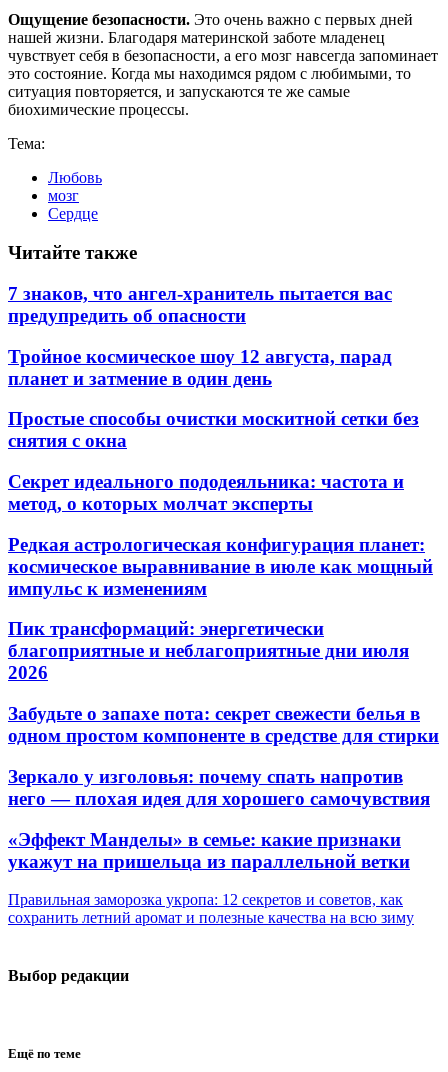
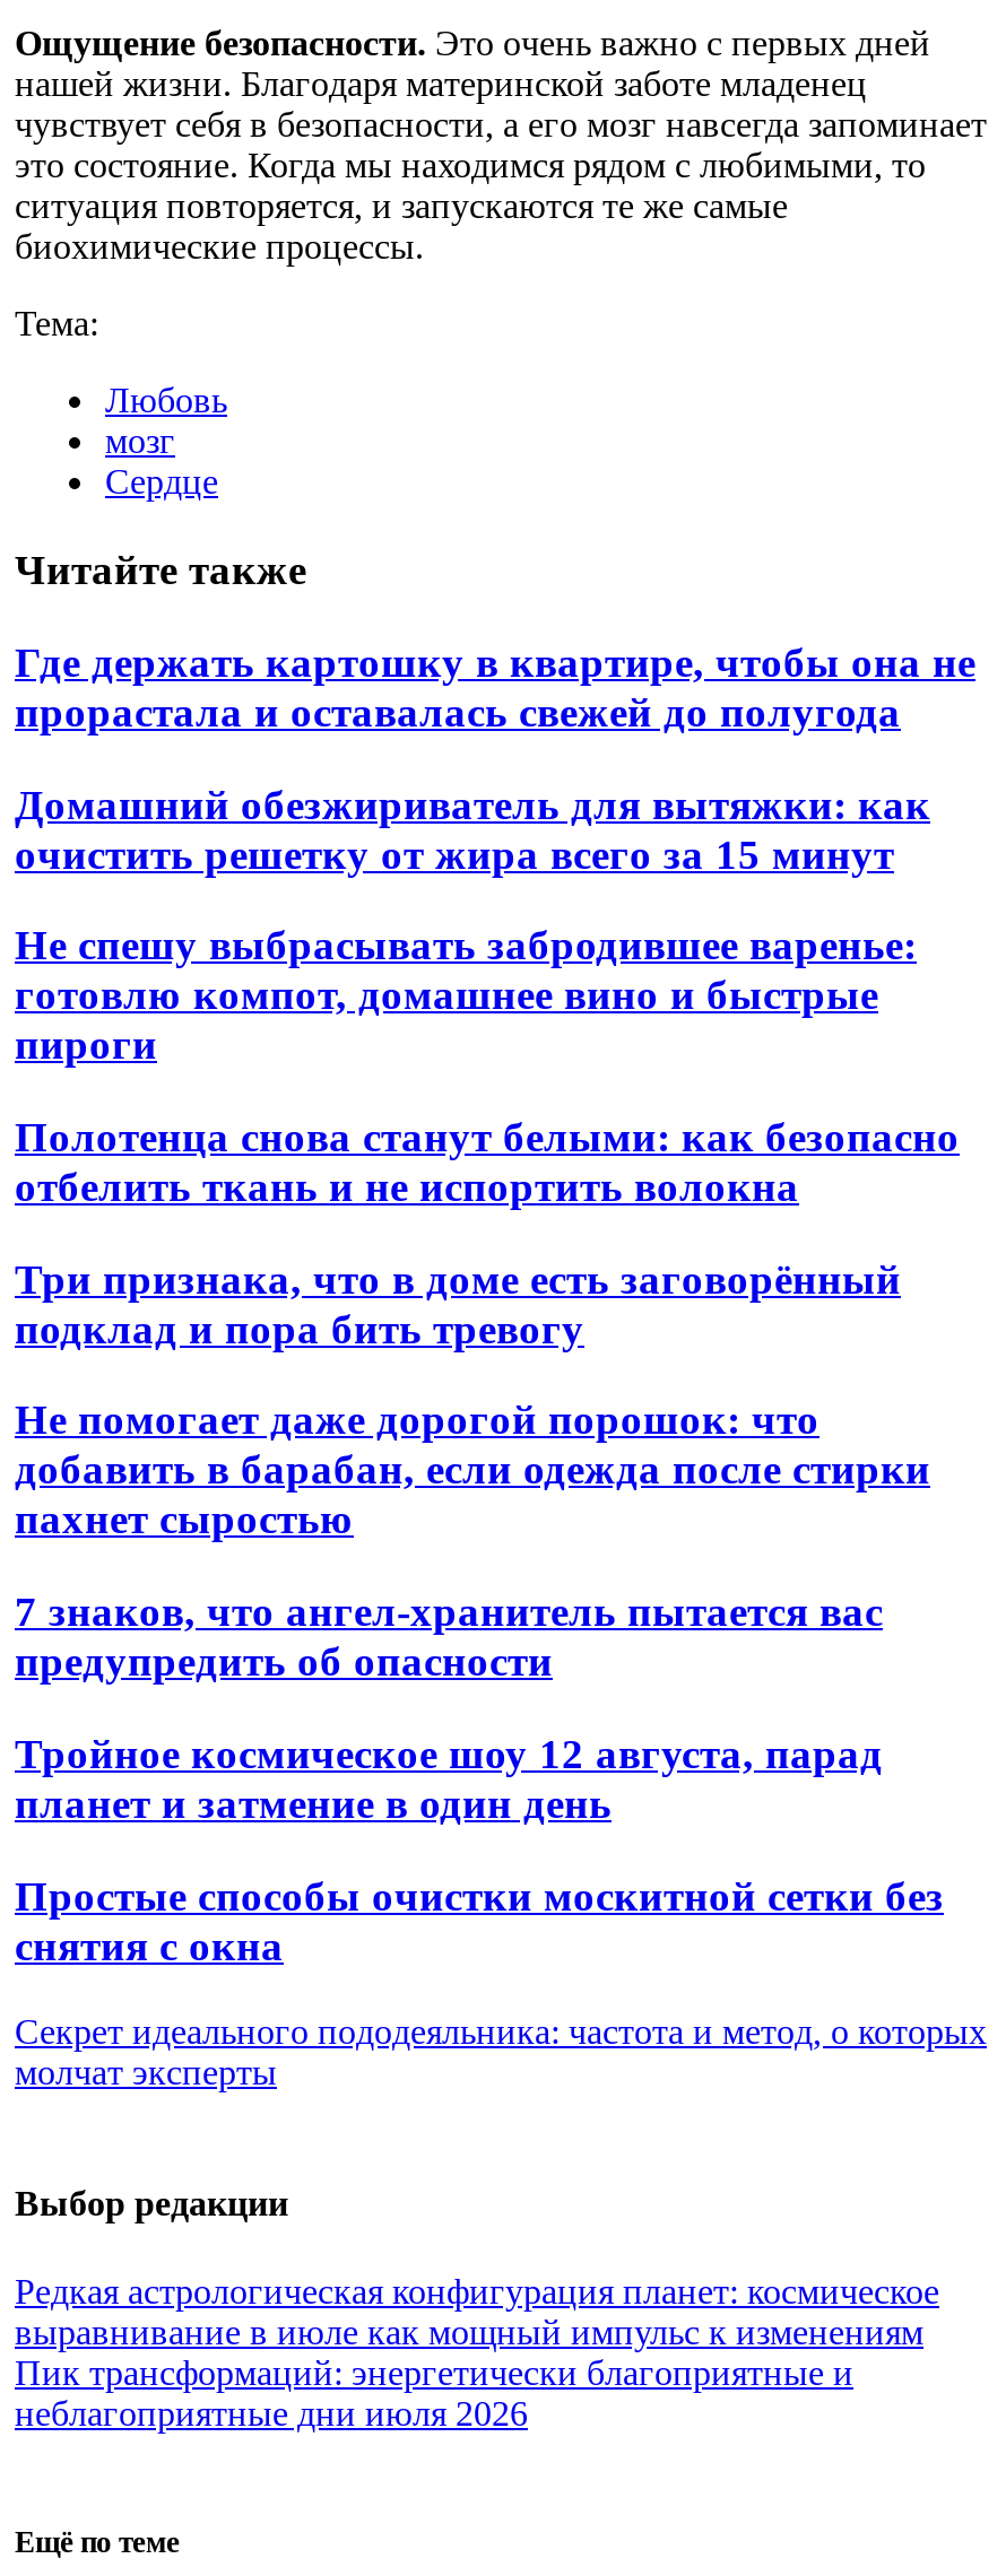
none -> [15,638,975,1543] Где держать картошку в квартире, чтобы она не | прорастала и оставалась свежей до полугода | Домашний обезжириватель для вытяжки: как | очистить решетку от жира всего за 15 минут | Не спешу выбрасывать забродившее варенье: | готовлю компот, домашнее вино и быстрые | пироги | Полотенца снова станут белыми: как безопасно | отбелить ткань и не испортить волокна | Три признака, что в доме есть заговорённый | подклад и пора бить тревогу | Не помогает даже дорогой порошок: что | добавить в барабан, если одежда после стирки | пахнет сыростью
moved [8,283,419,451] -> [15,1588,944,1968]: 7 знаков, что ангел-хранитель пытается вас | предупредить об опасности | Тройное космическое шоу 12 августа, парад | планет и затмение в один день | Простые способы очистки москитной сетки без | снятия с окна
[8,471,439,926] Секрет идеального пододеяльника: частота и | метод, о которых молчат эксперты | Редкая астрологическая конфигурация планет: | космическое выравнивание в июле как мощный | импульс к изменениям | Пик трансформаций: энергетически | благоприятные и неблагоприятные дни июля | 2026 | Забудьте о запахе пота: секрет свежести белья в | одном простом компоненте в средстве для стирки | Зеркало у изголовья: почему спать напротив | него — плохая идея для хорошего самочувствия | «Эффект Манделы» в семье: какие признаки | укажут на пришельца из параллельной ветки | Правильная заморозка укропа: 12 секретов и советов, как | сохранить летний аромат и полезные качества на всю зиму -> [15,2013,987,2092] Секрет идеального пододеяльника: частота и метод, о которых | молчат эксперты
none -> [15,2272,939,2432] Редкая астрологическая конфигурация планет: космическое | выравнивание в июле как мощный импульс к изменениям | Пик трансформаций: энергетически благоприятные и | неблагоприятные дни июля 2026

